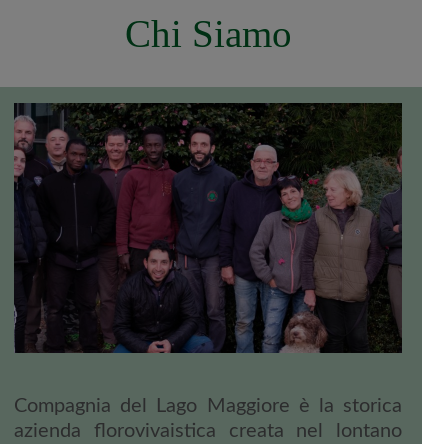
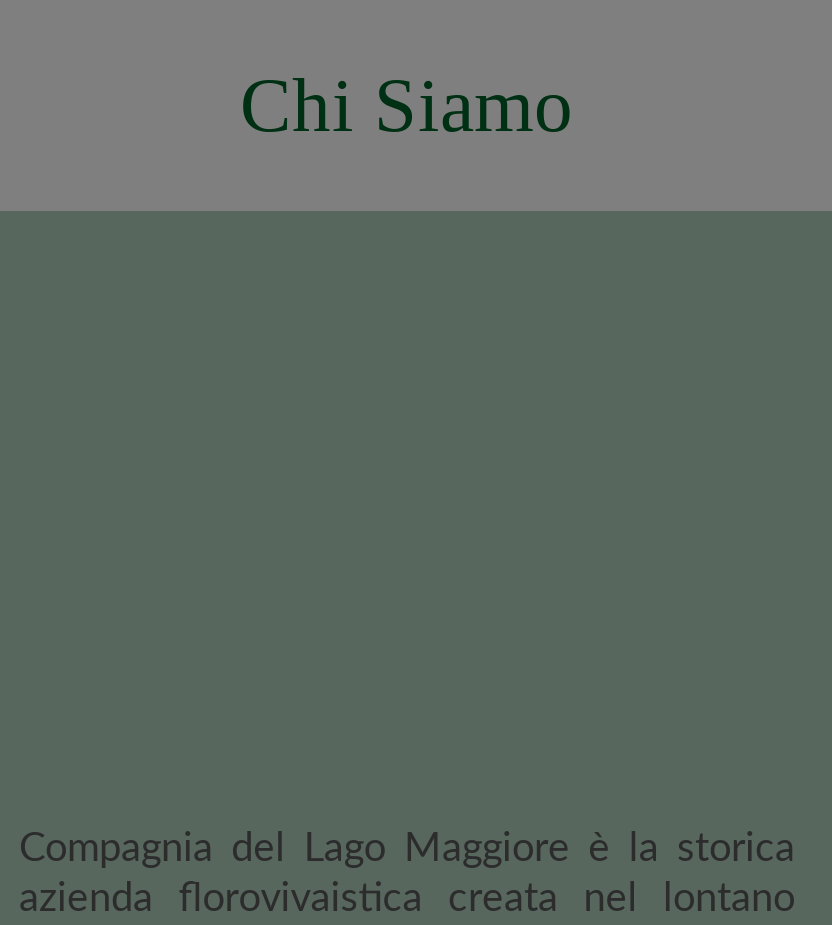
[13,102,403,354] [image] -> none

